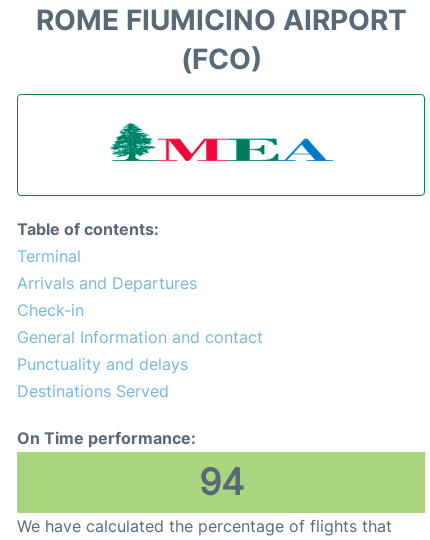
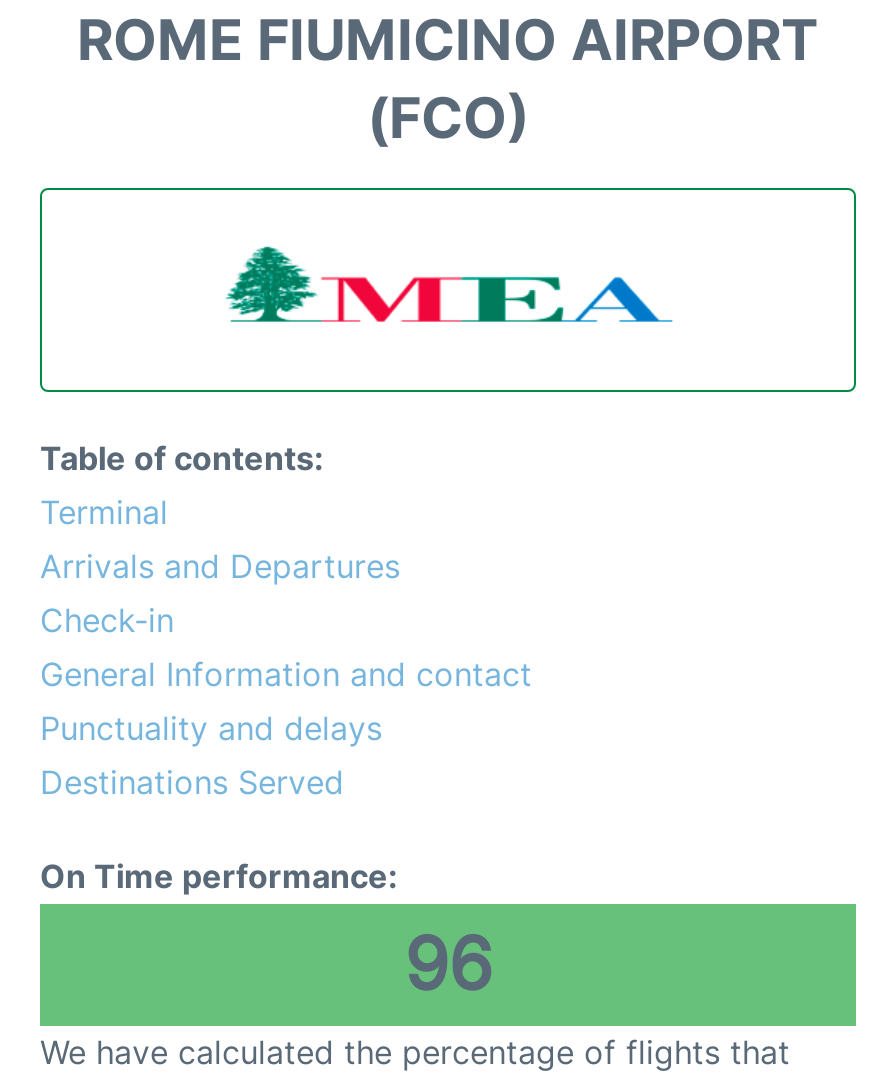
[198,460,243,504] 94 -> [404,920,492,1008] 96

